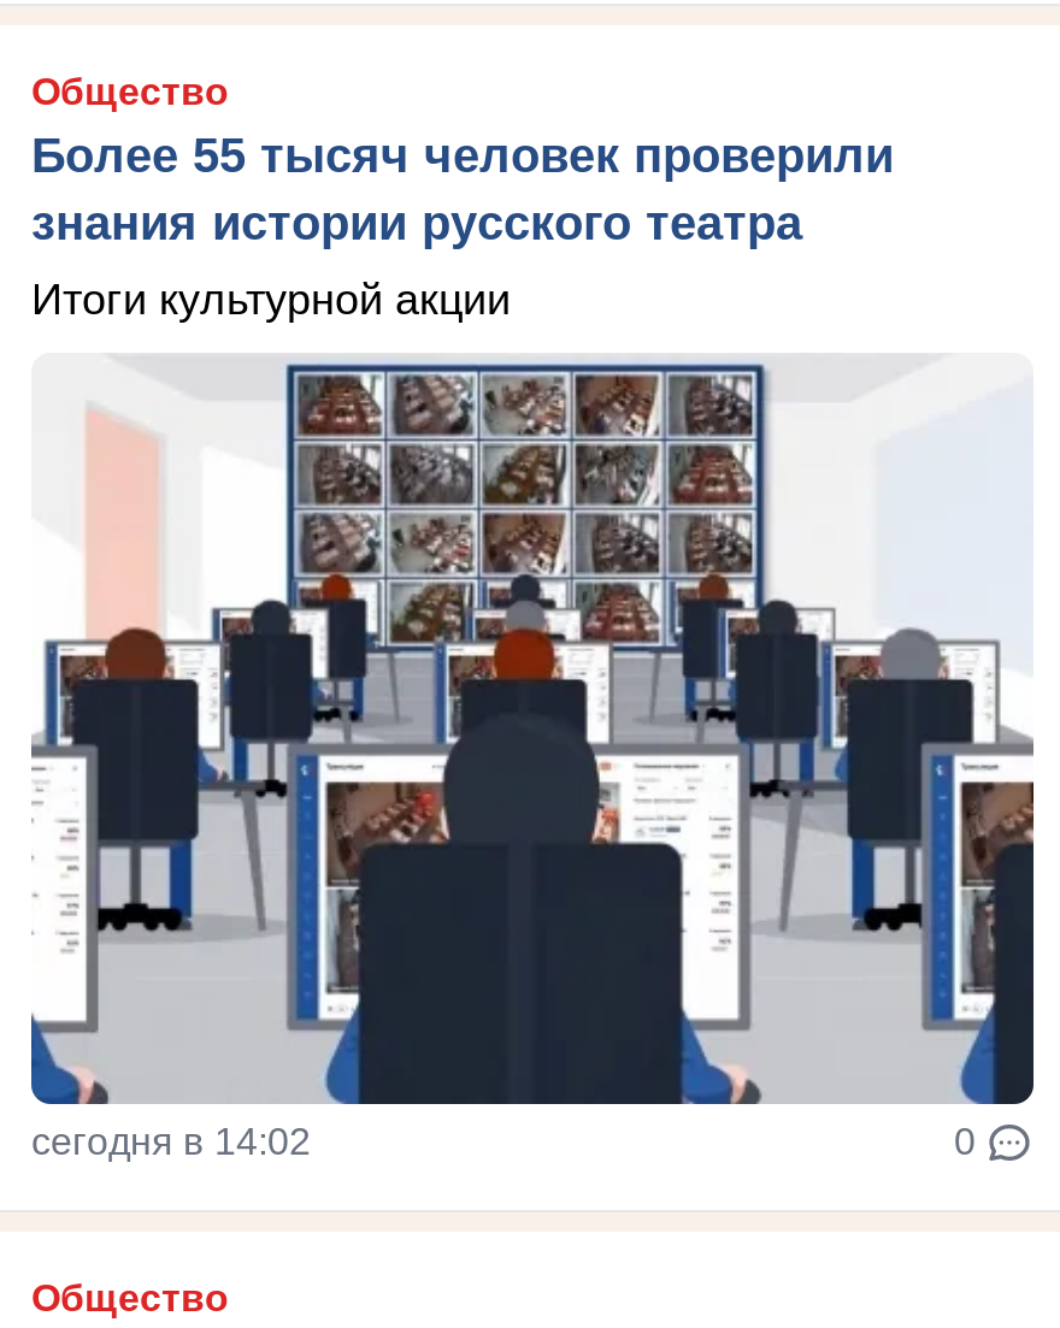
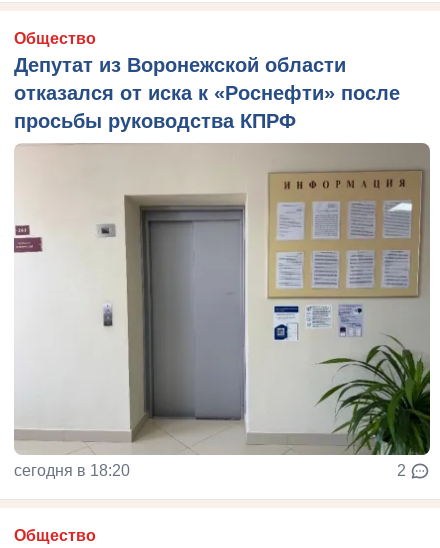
[31,128,894,323] Более 55 тысяч человек проверили | знания истории русского театра | Итоги культурной акции -> [14,54,400,132] Депутат из Воронежской области | отказался от иска к «Роснефти» после | просьбы руководства КПРФ
[29,353,1036,1161] [image] | сегодня в 14:02 | 0 -> [13,142,431,479] [image] | сегодня в 18:20 | 2

